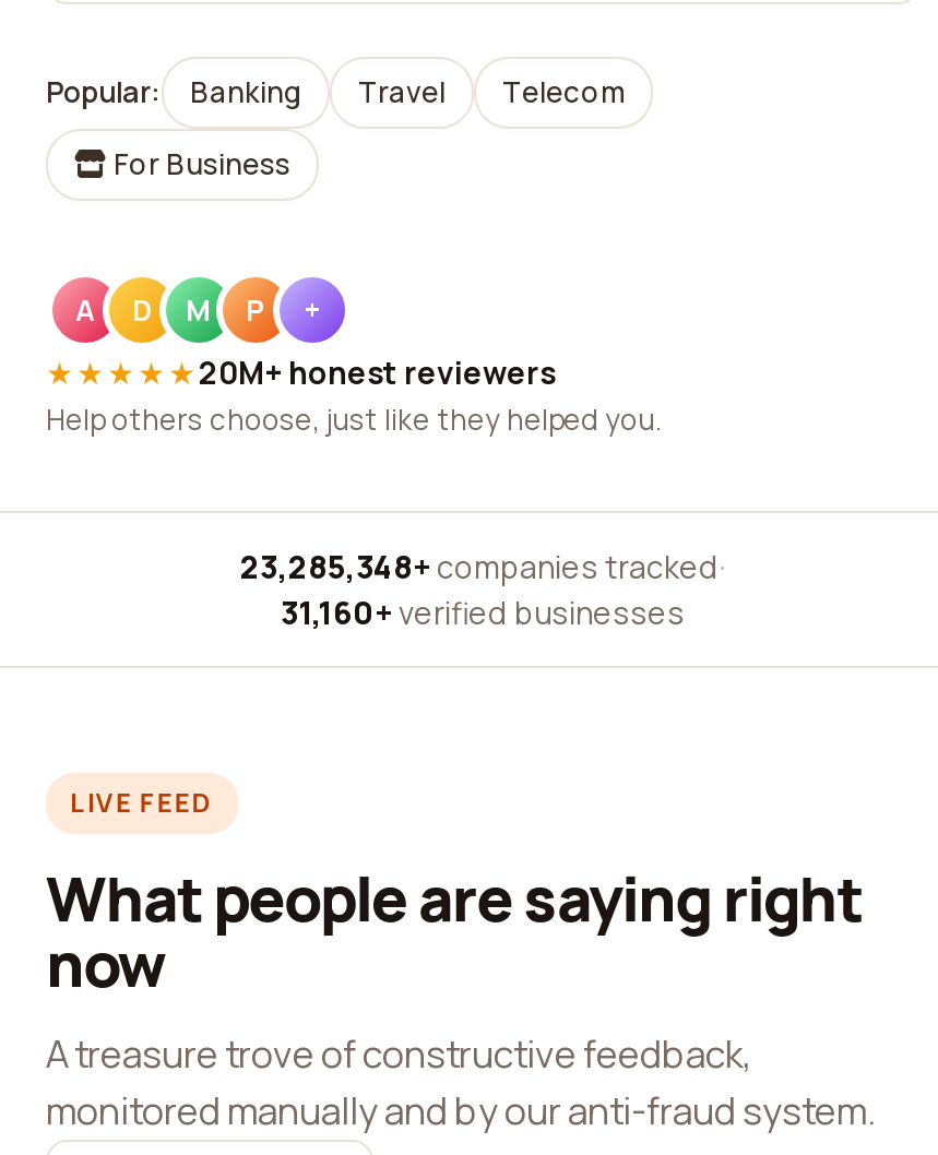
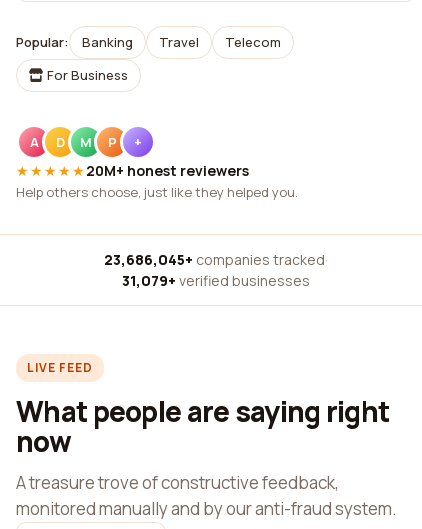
[240,546,725,587] 23,285,348+ companies tracked · -> [104,250,328,269] 23,686,045+ companies tracked ·
[281,592,685,633] 31,160+ verified businesses -> [122,271,310,290] 31,079+ verified businesses

